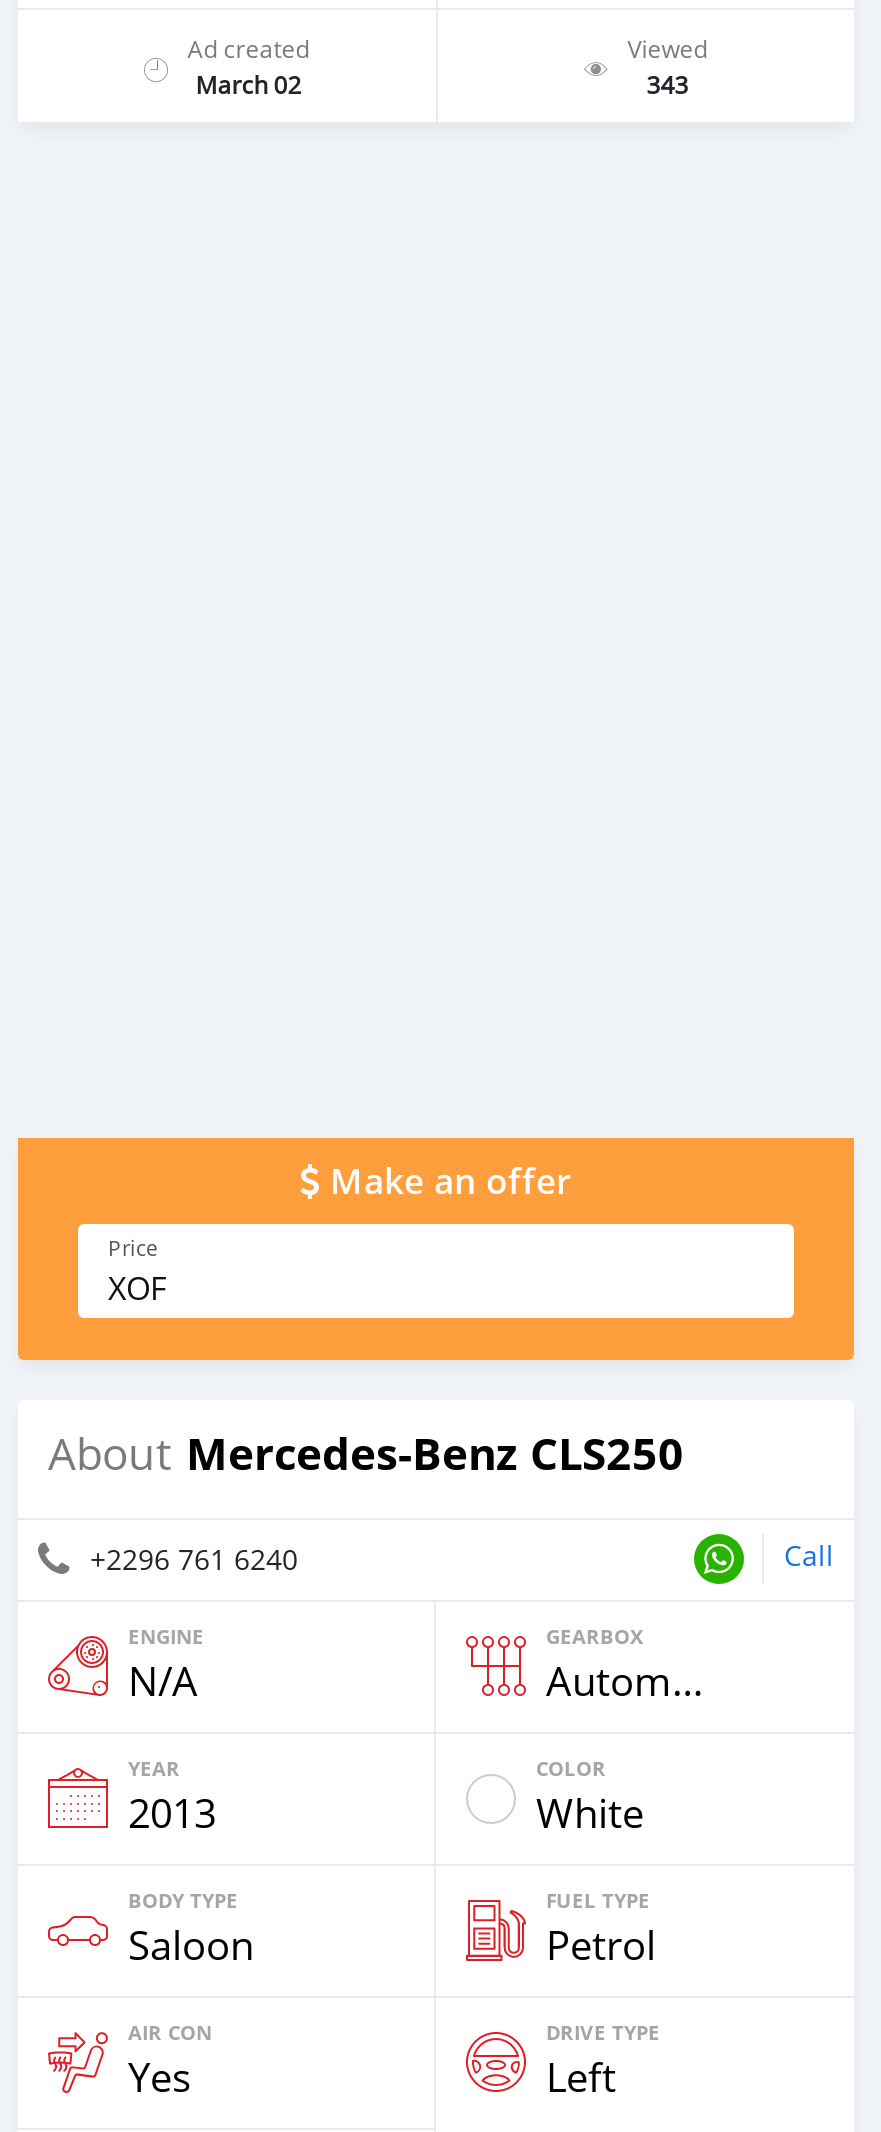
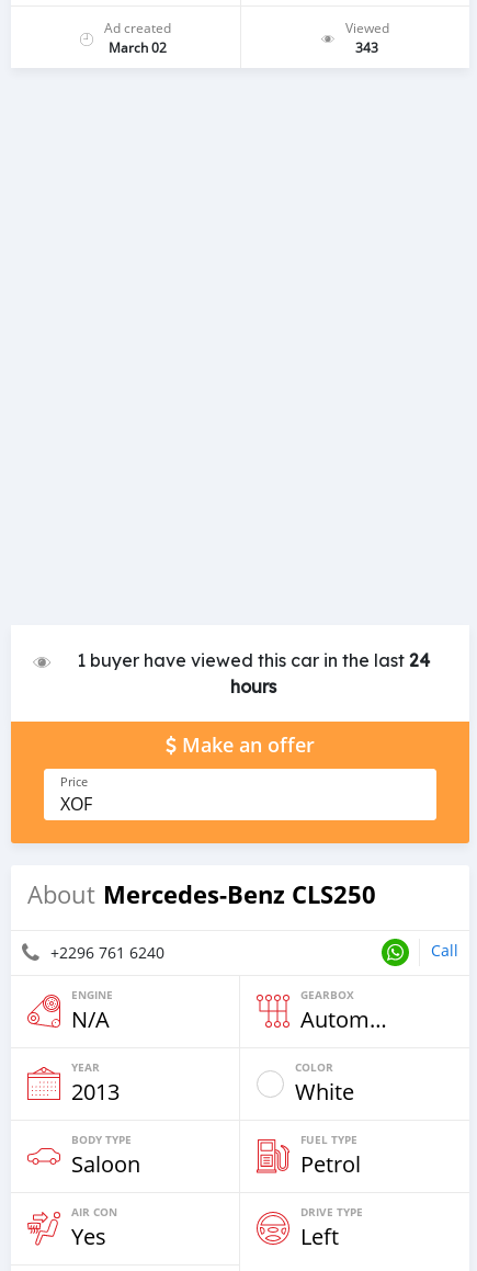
none -> [77,649,430,697] 1 buyer have viewed this car in the last 24 | hours

